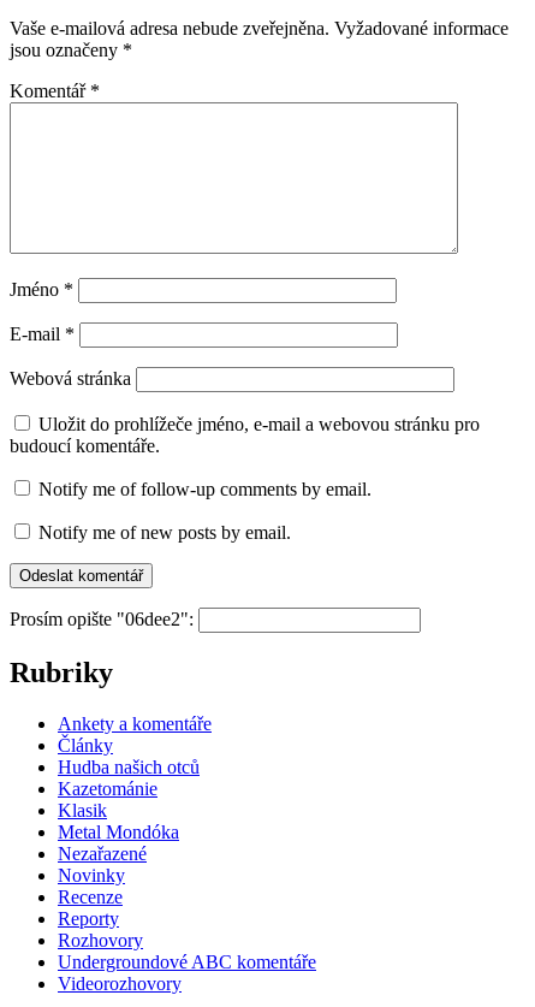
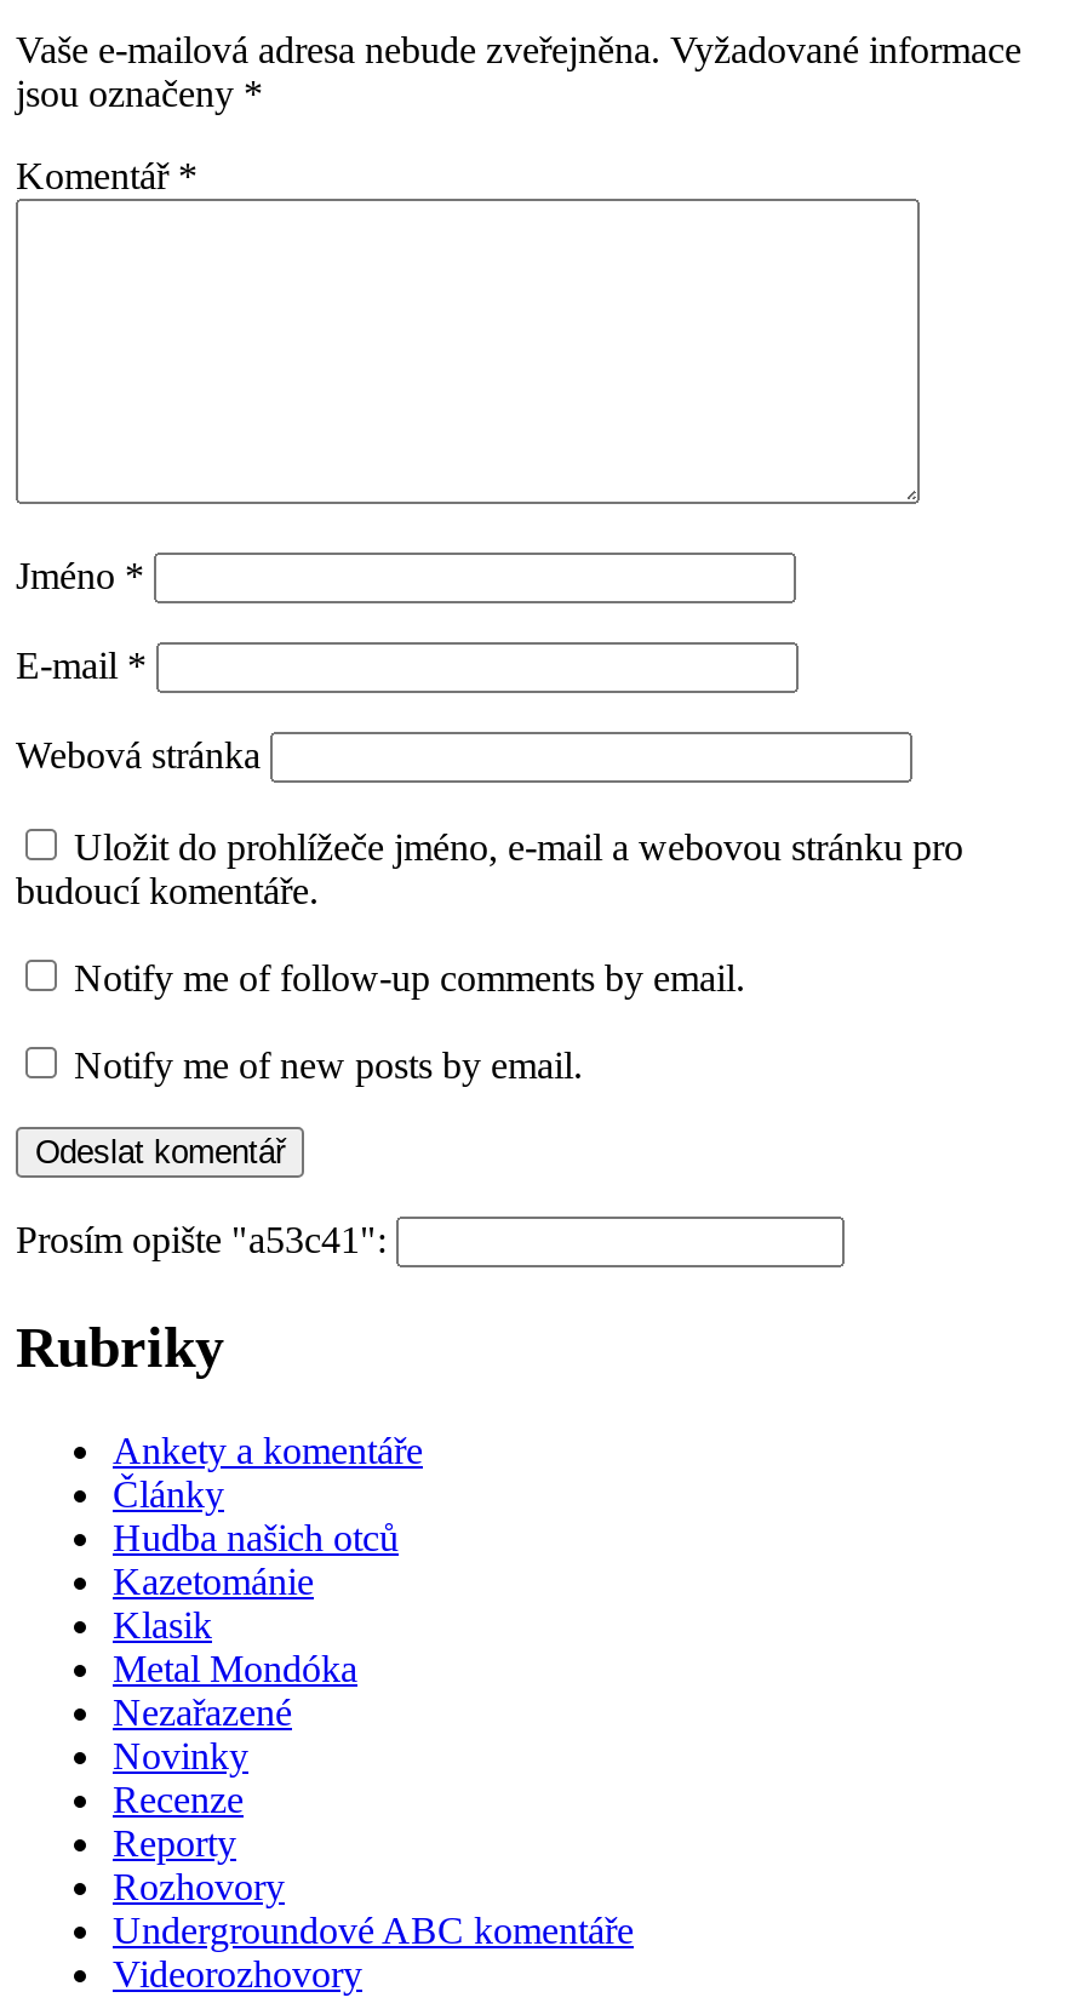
[10,609,198,629] Prosím opište "06dee2": -> [16,1219,396,1260] Prosím opište "a53c41":

